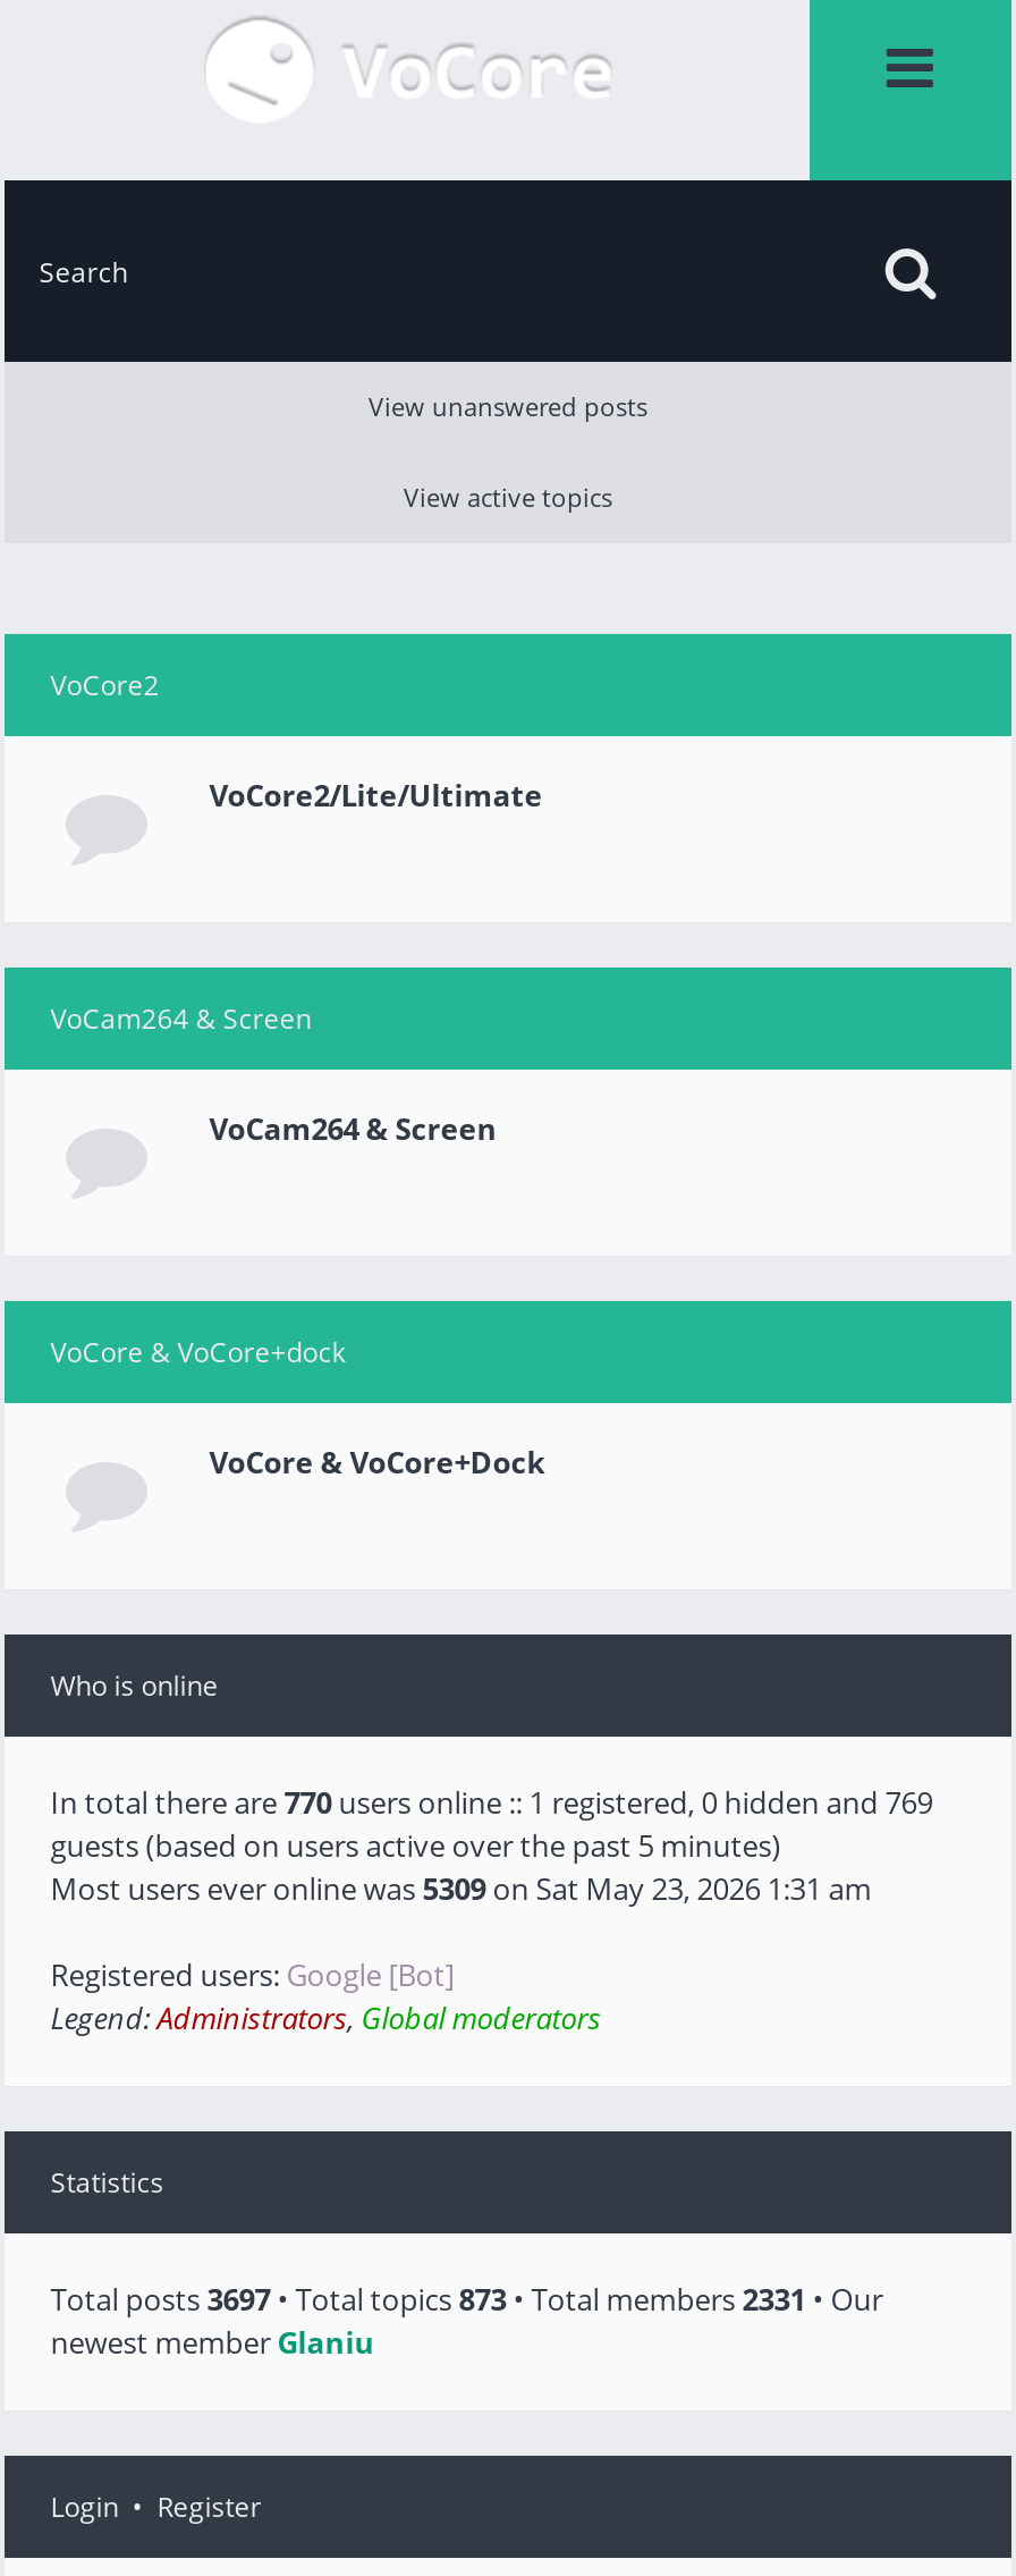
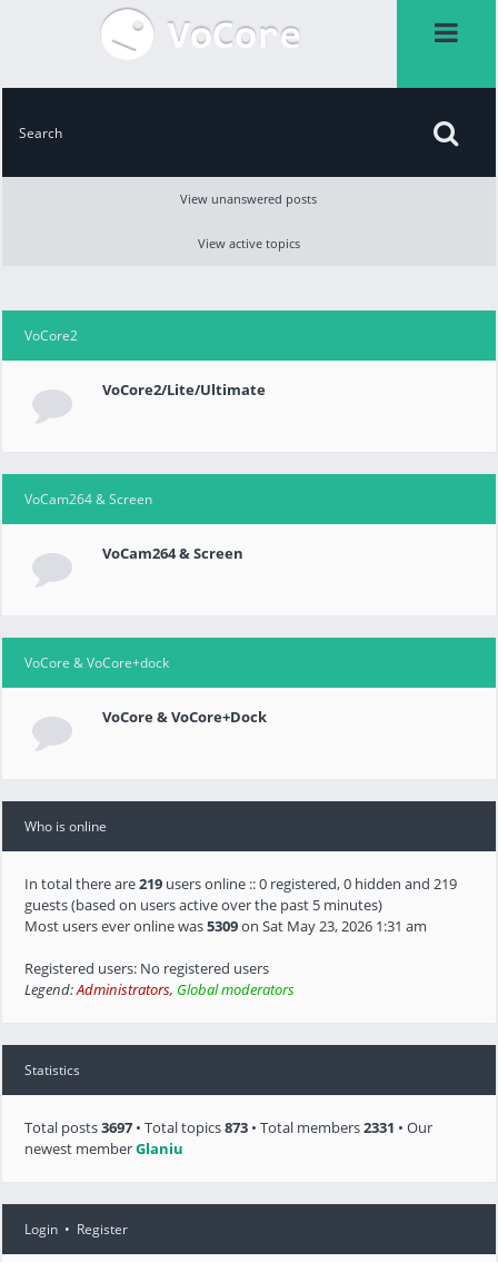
[50,1782,933,1823] In total there are 770 users online :: 1 registered, 0 hidden and 769 -> [25,874,457,894] In total there are 219 users online :: 0 registered, 0 hidden and 219
[50,1954,454,1995] Registered users: Google [Bot] -> [25,958,269,978] Registered users: No registered users

